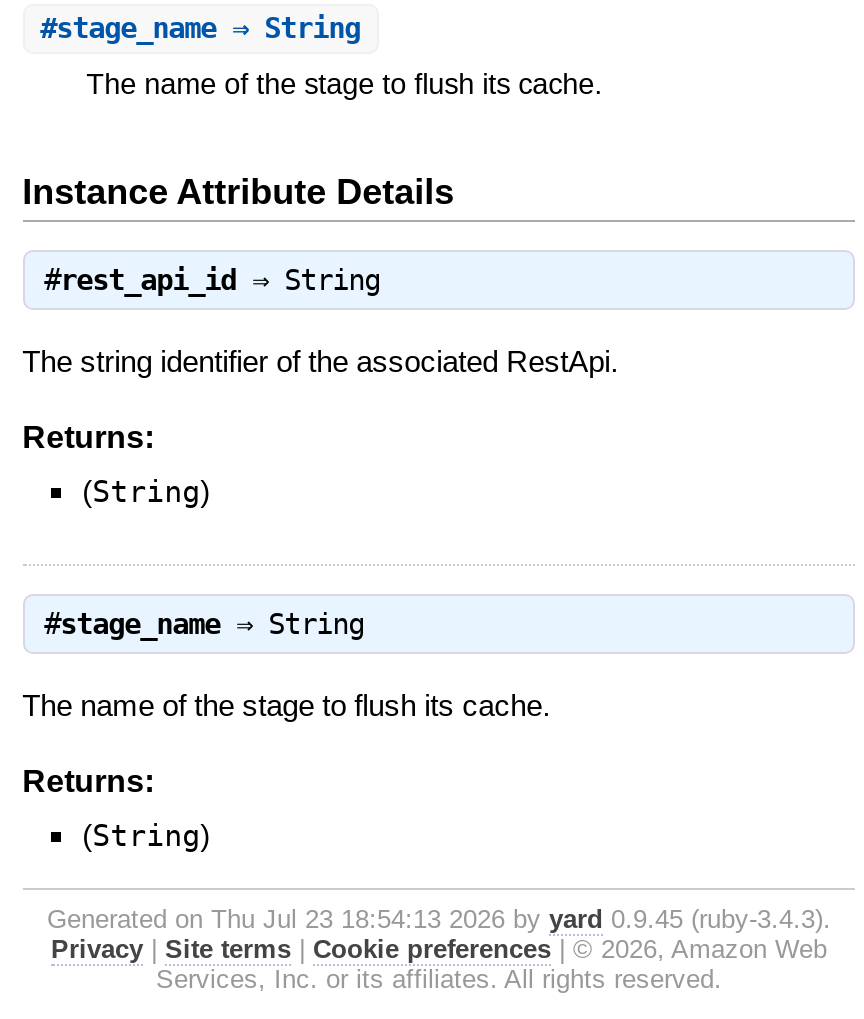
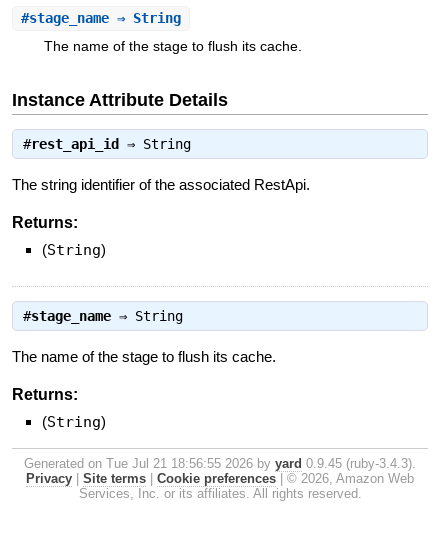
[47,903,831,933] Generated on Thu Jul 23 18:54:13 2026 by yard 0.9.45 (ruby-3.4.3). -> [24,456,416,471] Generated on Tue Jul 21 18:56:55 2026 by yard 0.9.45 (ruby-3.4.3).

